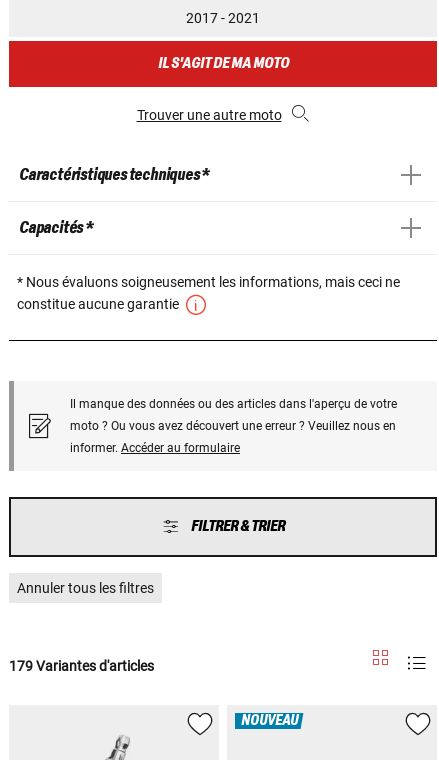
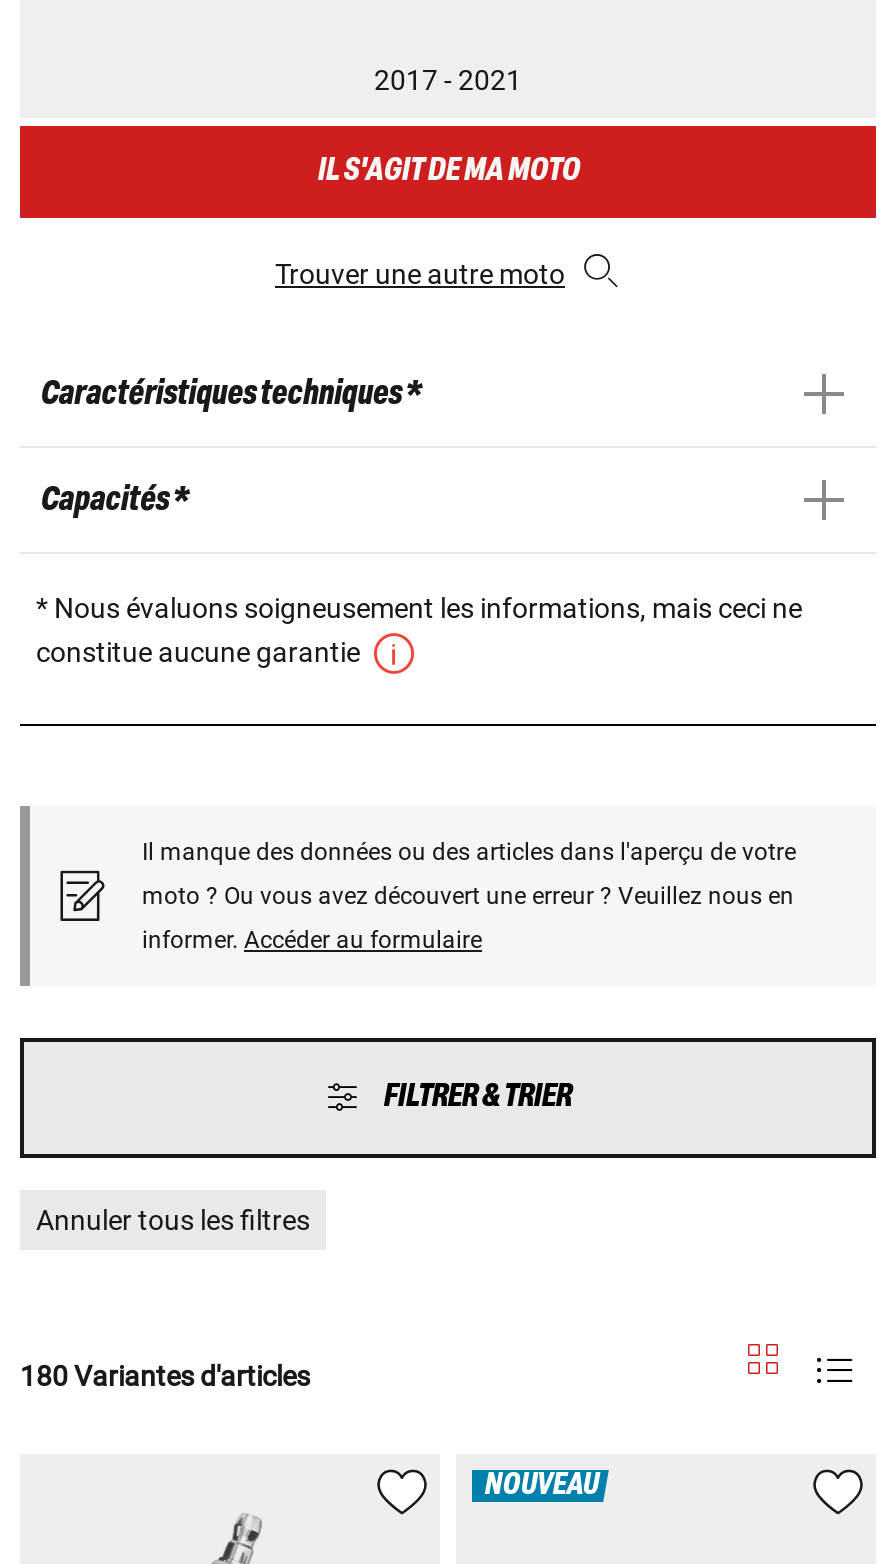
[9,658,154,674] 179 Variantes d'articles -> [20,1360,310,1392] 180 Variantes d'articles

